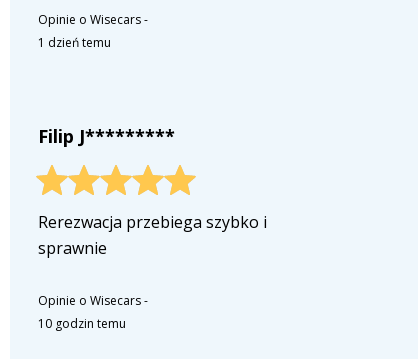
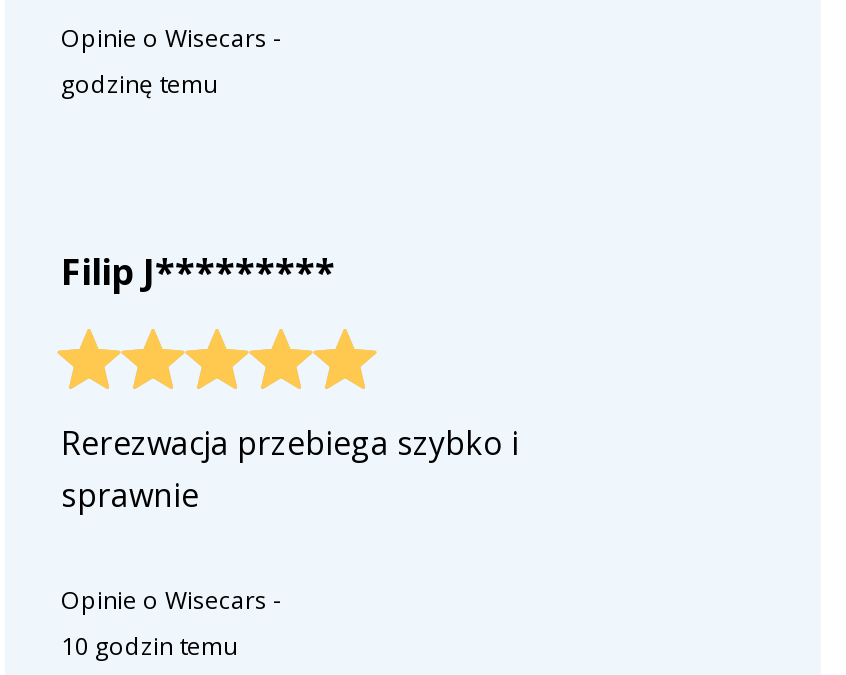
[38,34,111,51] 1 dzień temu -> [61,67,217,101] godzinę temu

